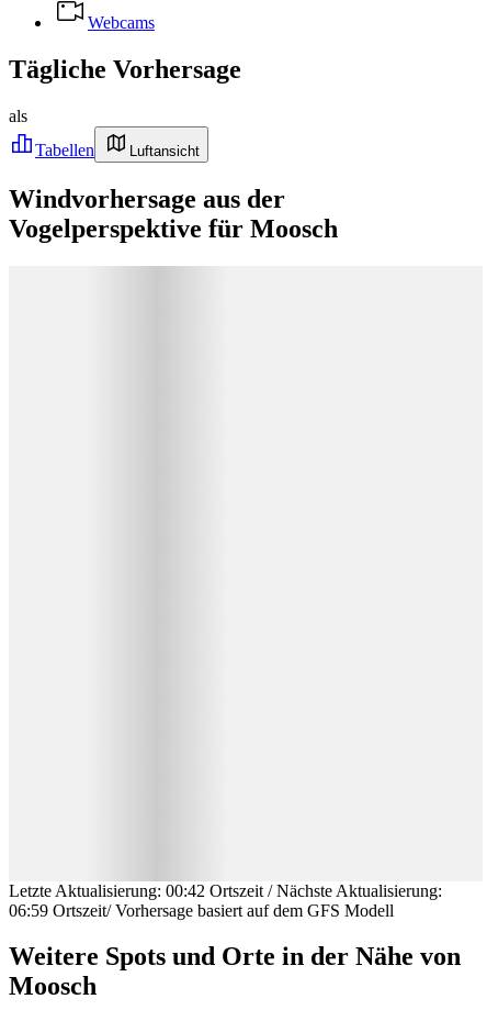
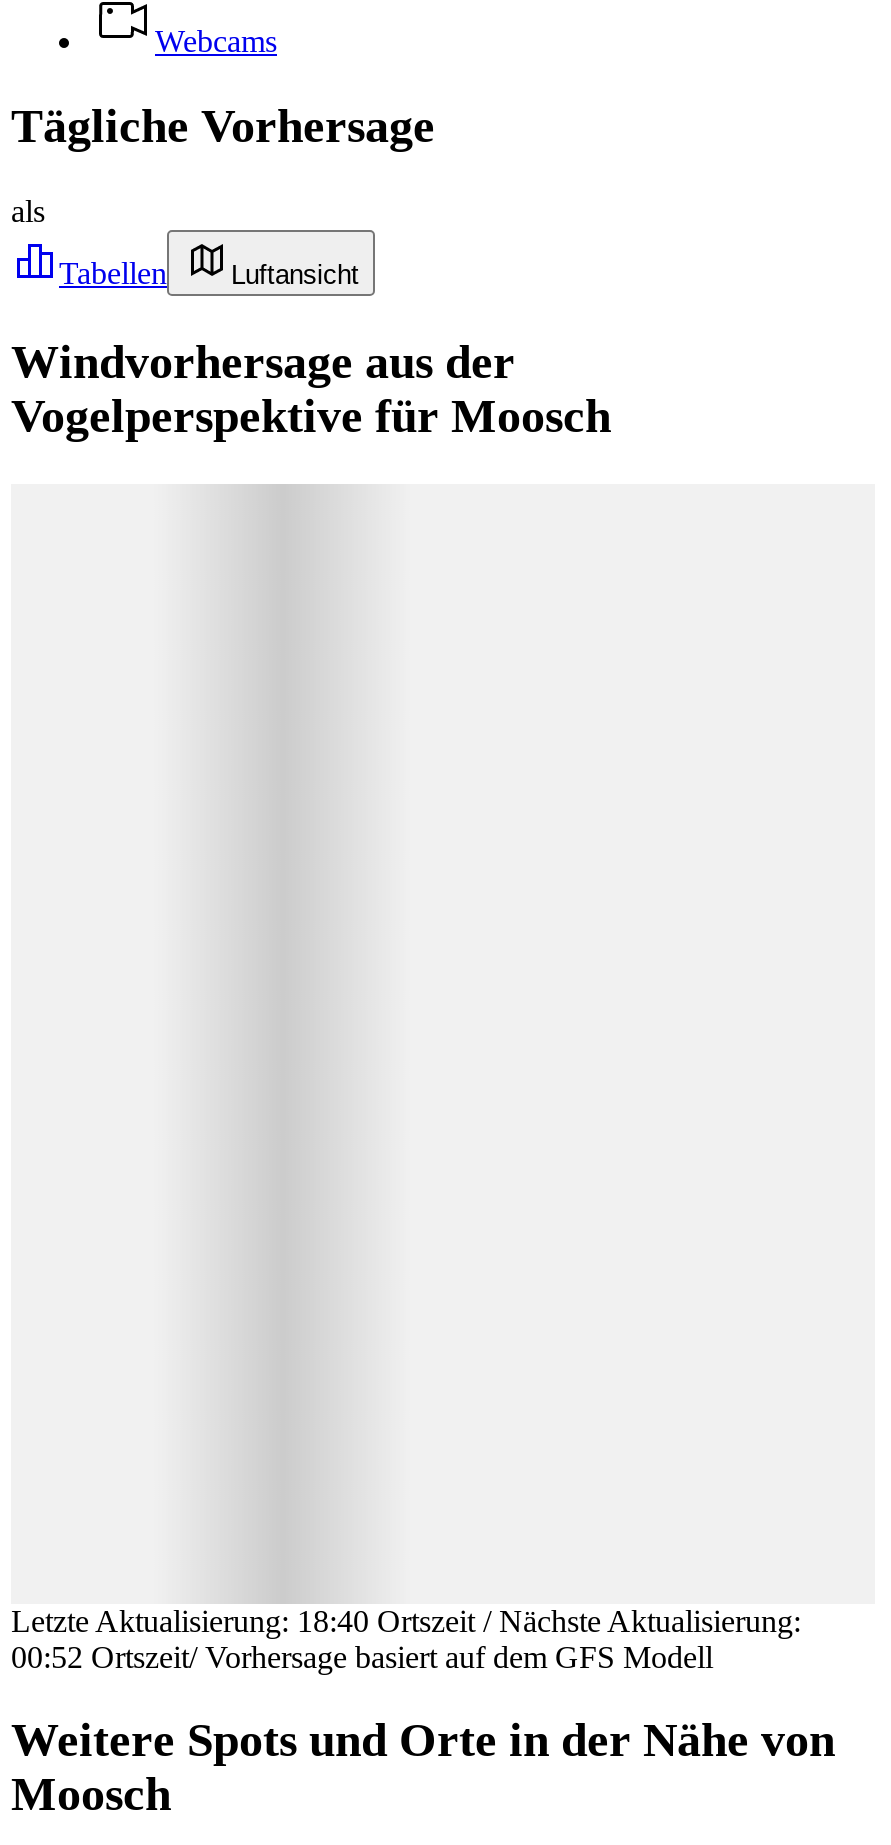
[9,881,442,900] Letzte Aktualisierung: 00:42 Ortszeit / Nächste Aktualisierung: -> [11,1603,801,1637] Letzte Aktualisierung: 18:40 Ortszeit / Nächste Aktualisierung:
[9,901,394,919] 06:59 Ortszeit/ Vorhersage basiert auf dem GFS Modell -> [11,1639,713,1673] 00:52 Ortszeit/ Vorhersage basiert auf dem GFS Modell

